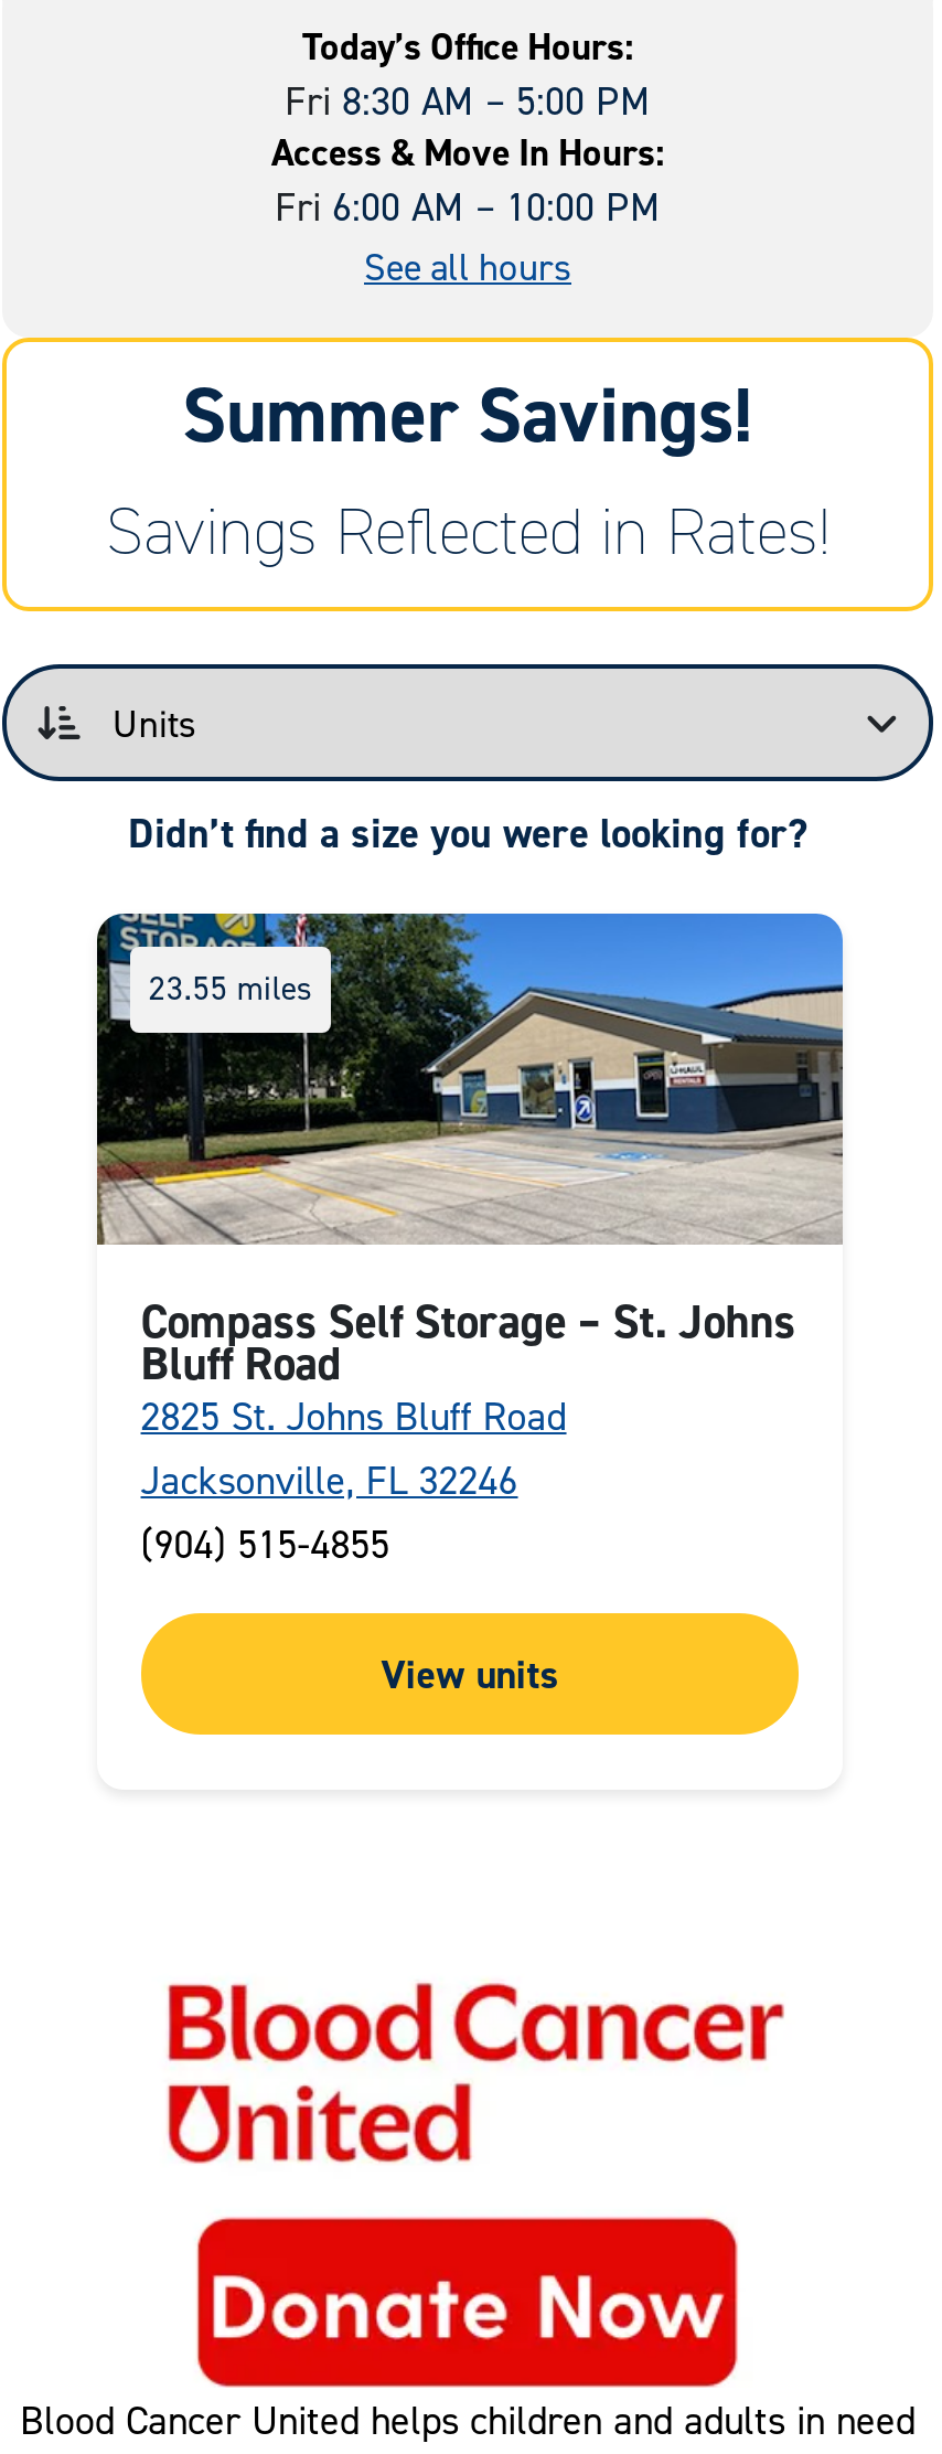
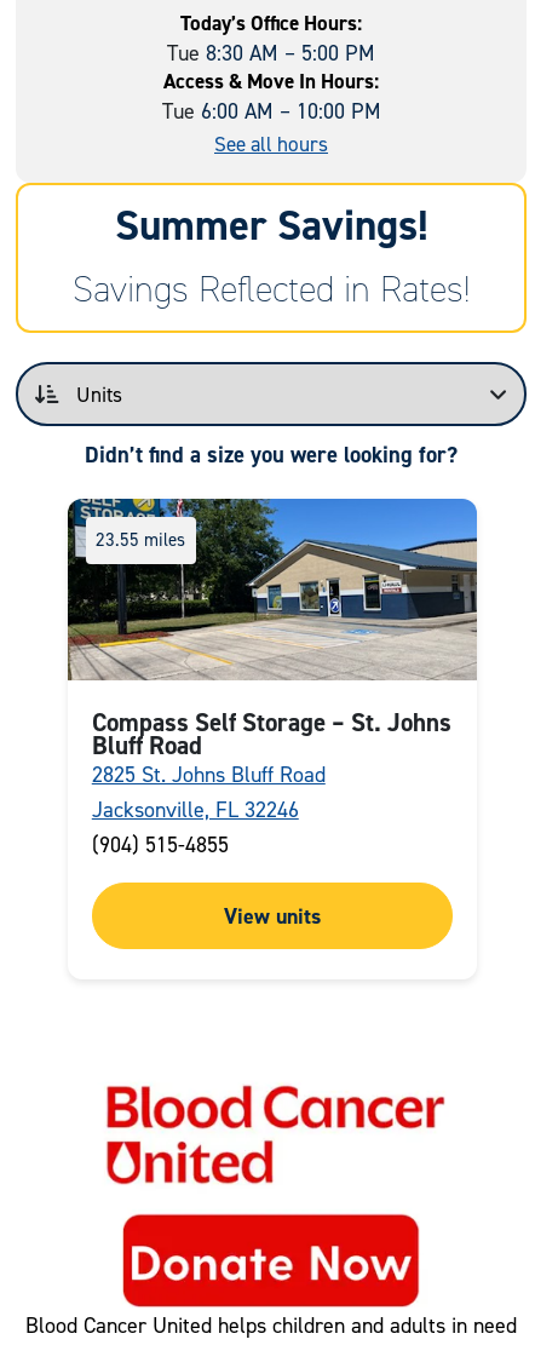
[285,78,651,124] Fri 8:30 AM – 5:00 PM -> [167,40,375,66] Tue 8:30 AM – 5:00 PM
[275,184,661,230] Fri 6:00 AM – 10:00 PM -> [162,98,381,124] Tue 6:00 AM – 10:00 PM

